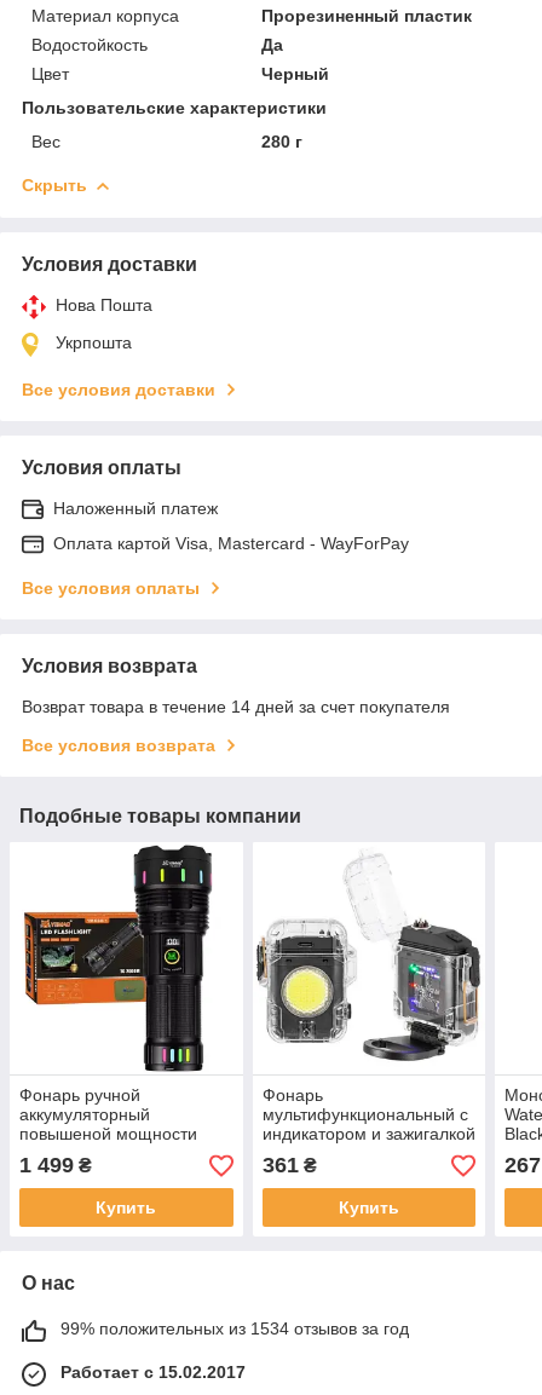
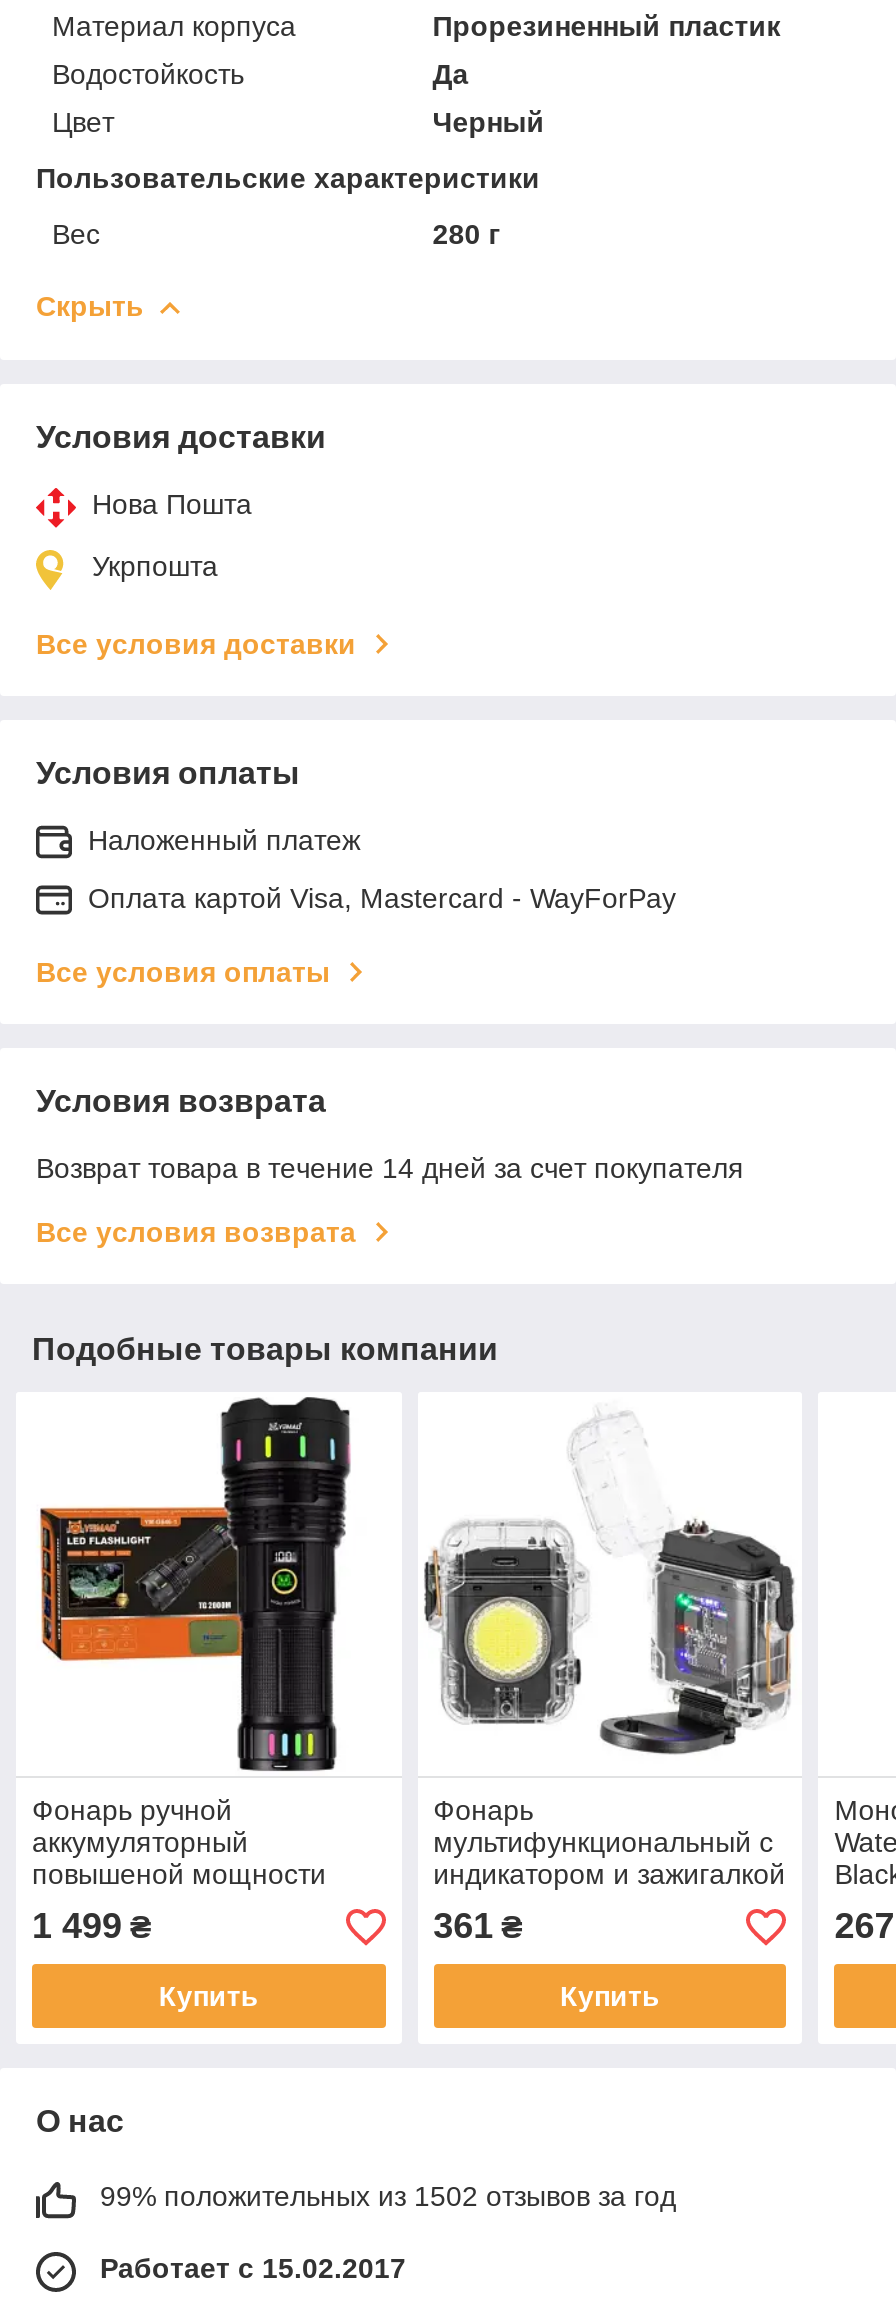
[60,1319,409,1339] 99% положительных из 1534 отзывов за год -> [100,2181,676,2213] 99% положительных из 1502 отзывов за год

